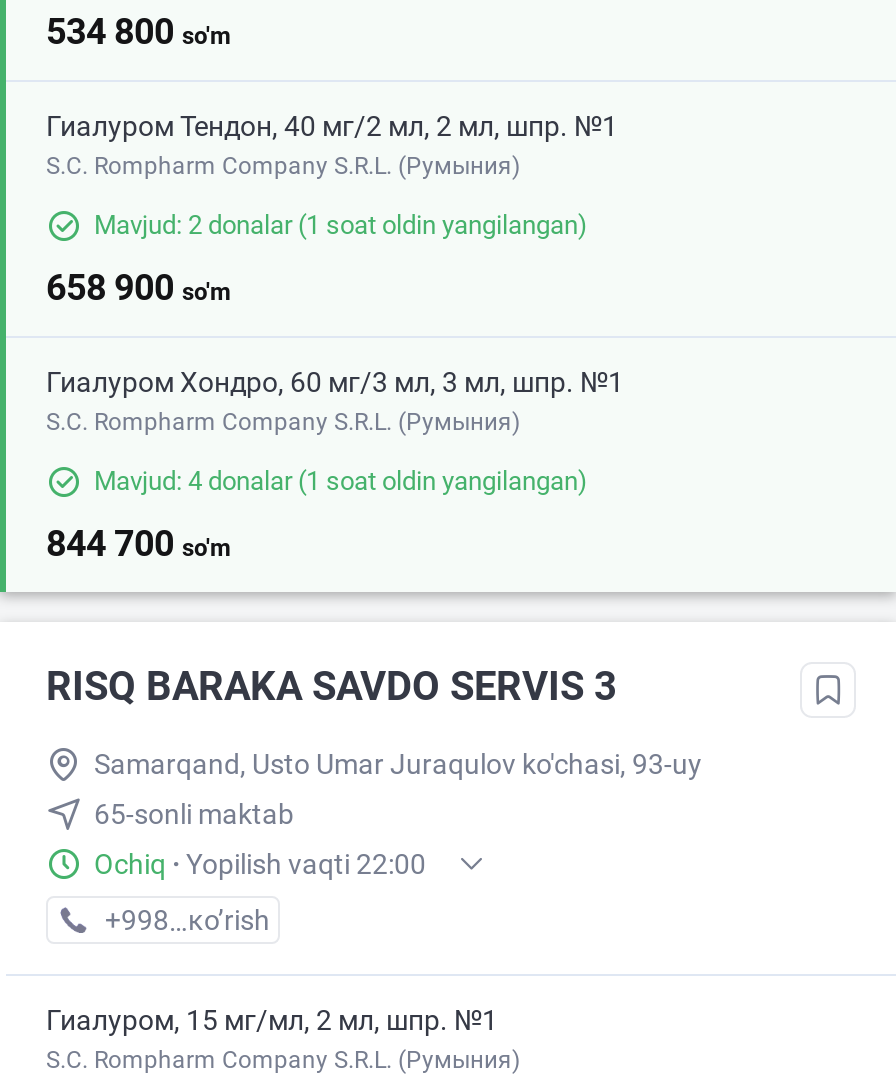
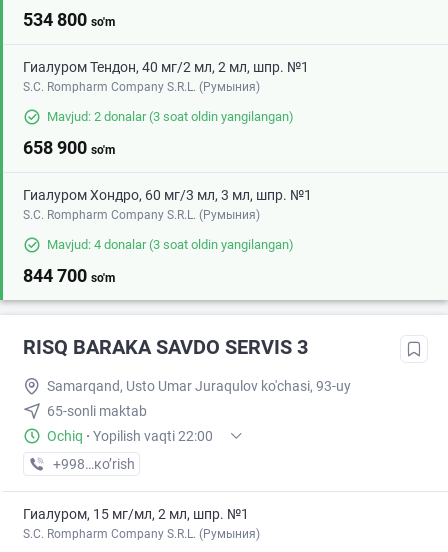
[94,210,588,240] Mavjud: 2 donalar (1 soat oldin yangilangan) -> [47,109,294,124] Mavjud: 2 donalar (3 soat oldin yangilangan)
[94,466,588,496] Mavjud: 4 donalar (1 soat oldin yangilangan) -> [47,237,294,252] Mavjud: 4 donalar (3 soat oldin yangilangan)

